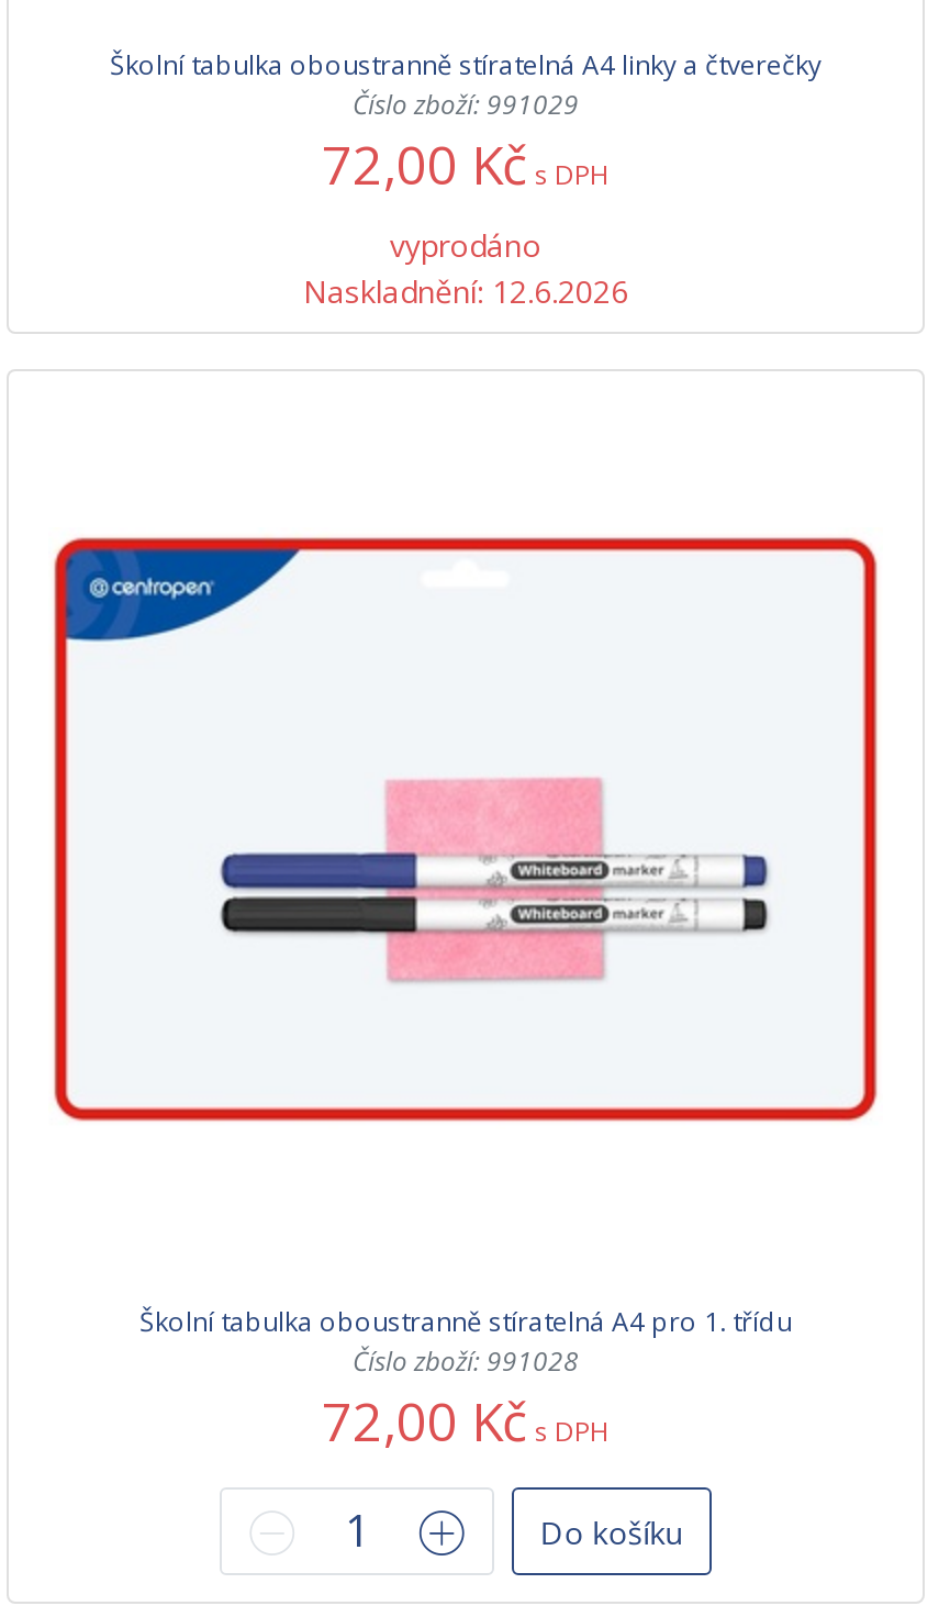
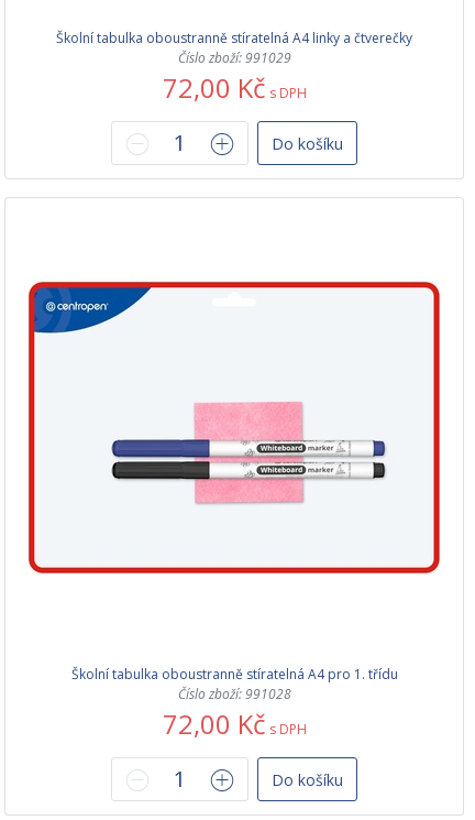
[303,224,628,312] vyprodáno | Naskladnění: 12.6.2026 -> [271,133,343,154] Do košíku

